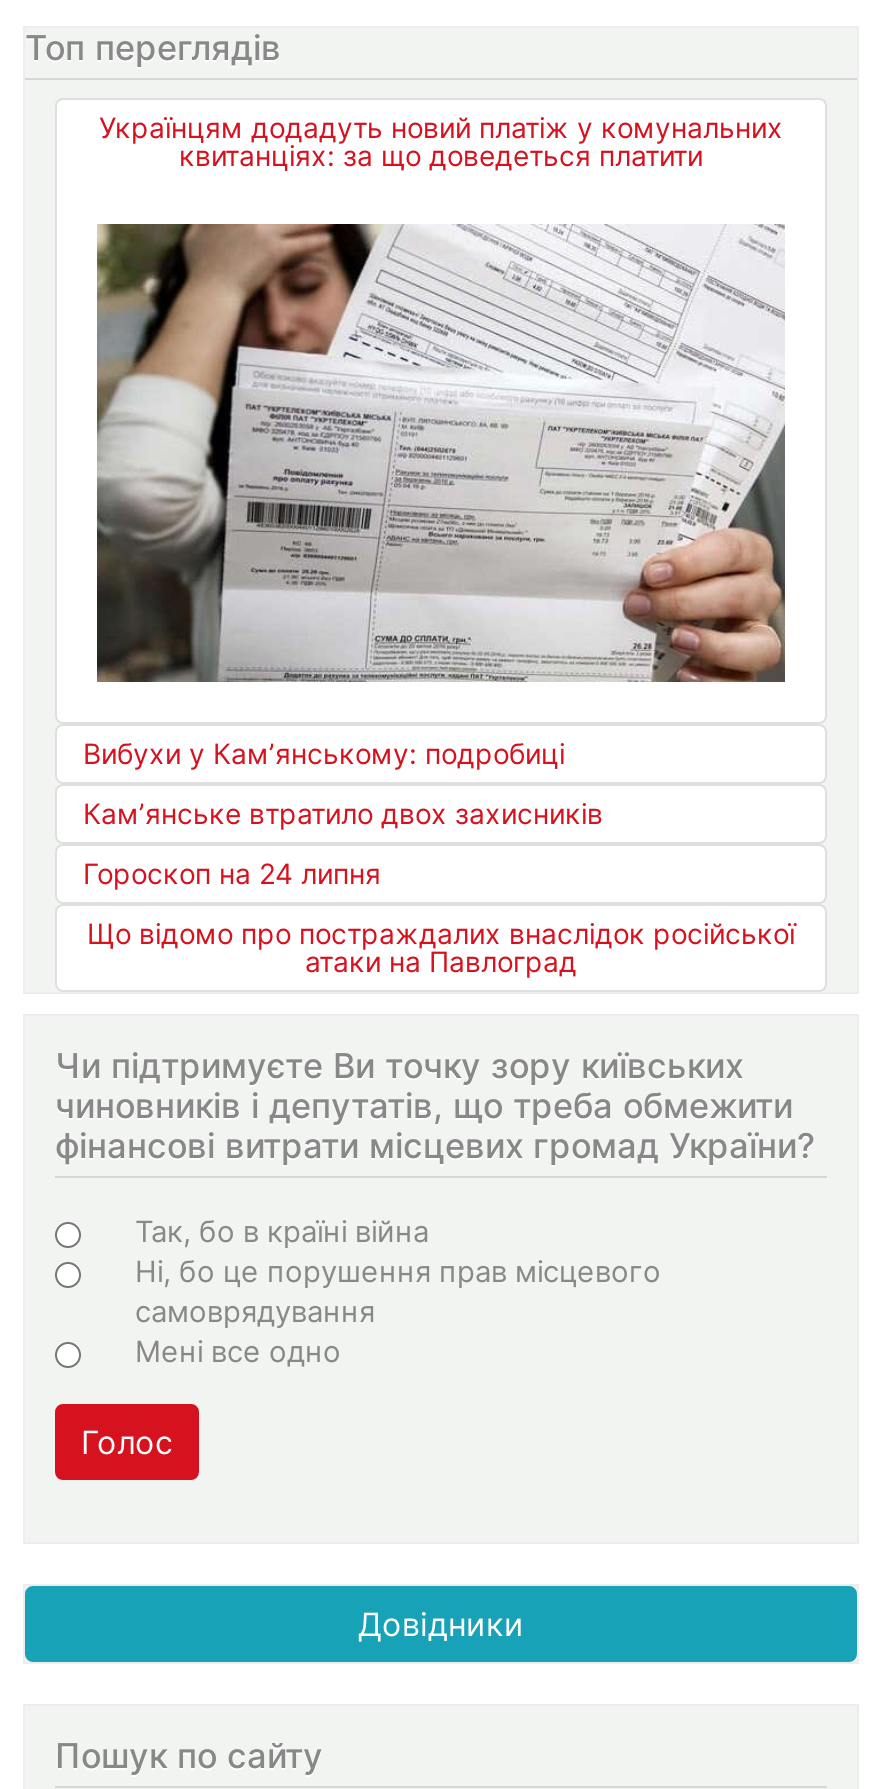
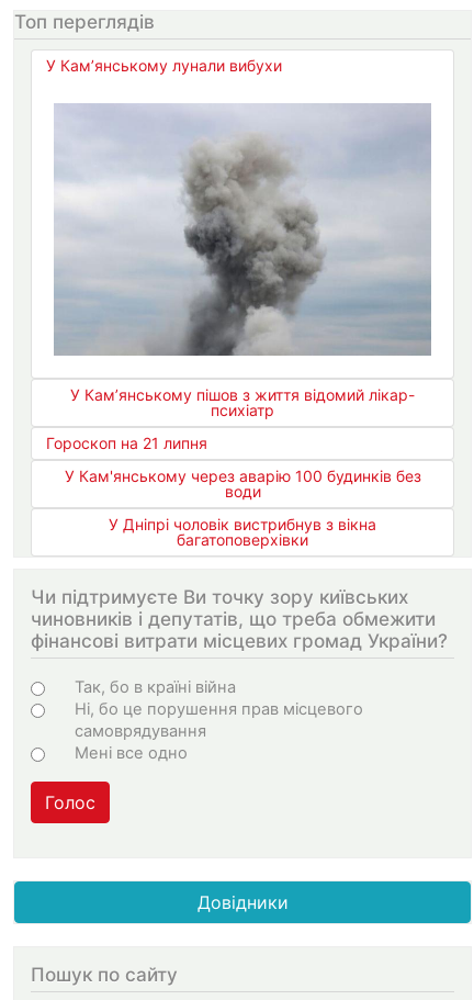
[99,110,783,172] Українцям додадуть новий платіж у комунальних | квитанціях: за що доведеться платити -> [46,56,282,75] У Кам’янському лунали вибухи
[83,198,787,770] [image] | Вибухи у Кам’янському: подробиці -> [54,103,431,419] [image] | У Кам’янському пішов з життя відомий лікар- | психіатр
[83,796,603,830] Кам’янське втратило двох захисників -> [46,433,207,452] Гороскоп на 21 липня
[83,856,381,890] Гороскоп на 24 липня -> [64,466,421,500] У Кам'янському через аварію 100 будинків без | води
[87,916,795,978] Що відомо про постраждалих внаслідок російської | атаки на Павлоград -> [109,514,376,548] У Дніпрі чоловік вистрибнув з вікна | багатоповерхівки

